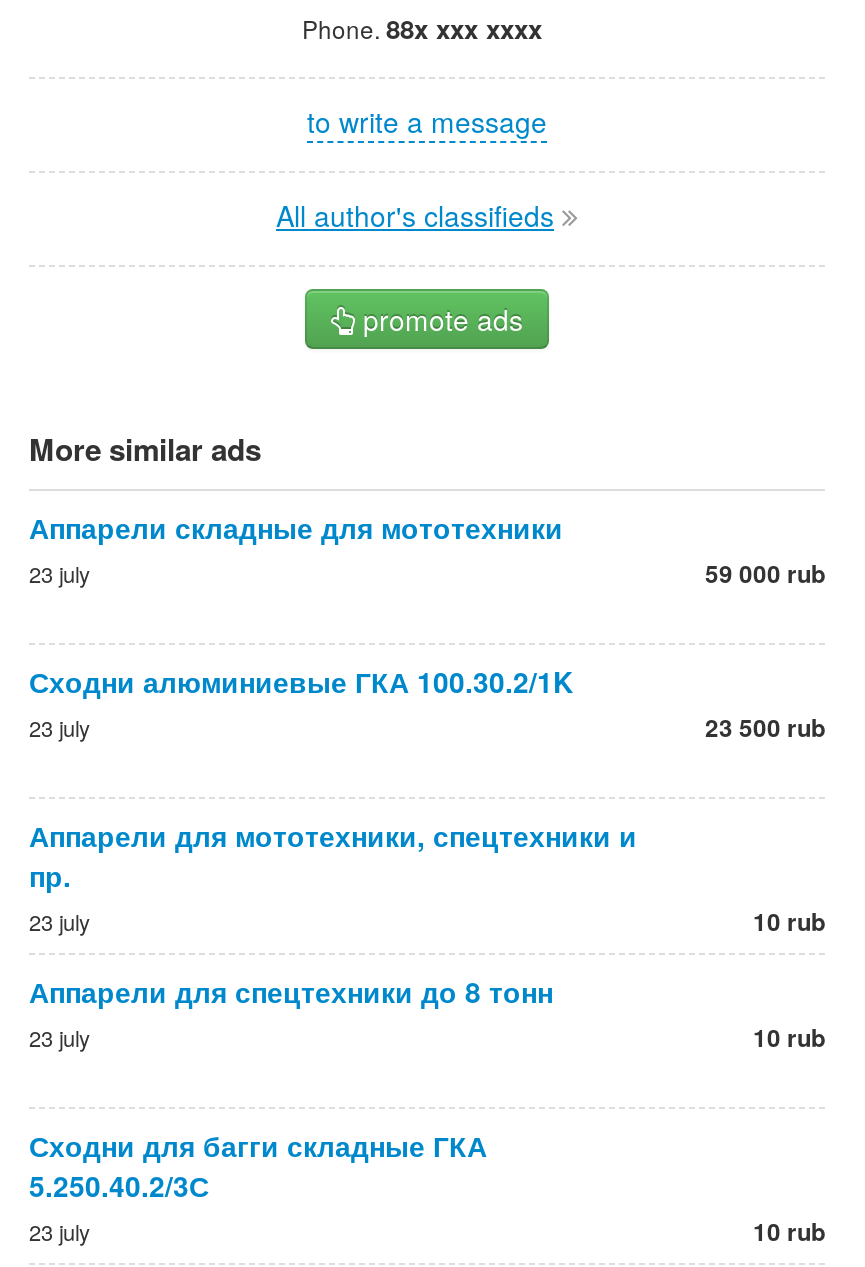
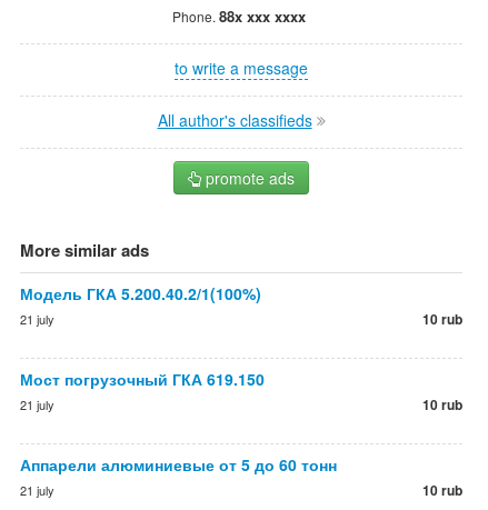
[29,507,825,937] Аппарели складные для мототехники | 23 july | 59 000 rub | Сходни алюминиевые ГКА 100.30.2/1K | 23 july | 23 500 rub | Аппарели для мототехники, спецтехники и | пр. | 23 july -> [20,282,261,328] Модель ГКА 5.200.40.2/1(100%) | 21 july
[29,971,553,1053] Аппарели для спецтехники до 8 тонн | 23 july -> [20,368,265,413] Мост погрузочный ГКА 619.150 | 21 july
[29,1125,487,1247] Сходни для багги складные ГКА | 5.250.40.2/3С | 23 july -> [20,453,337,499] Аппарели алюминиевые от 5 до 60 тонн | 21 july

